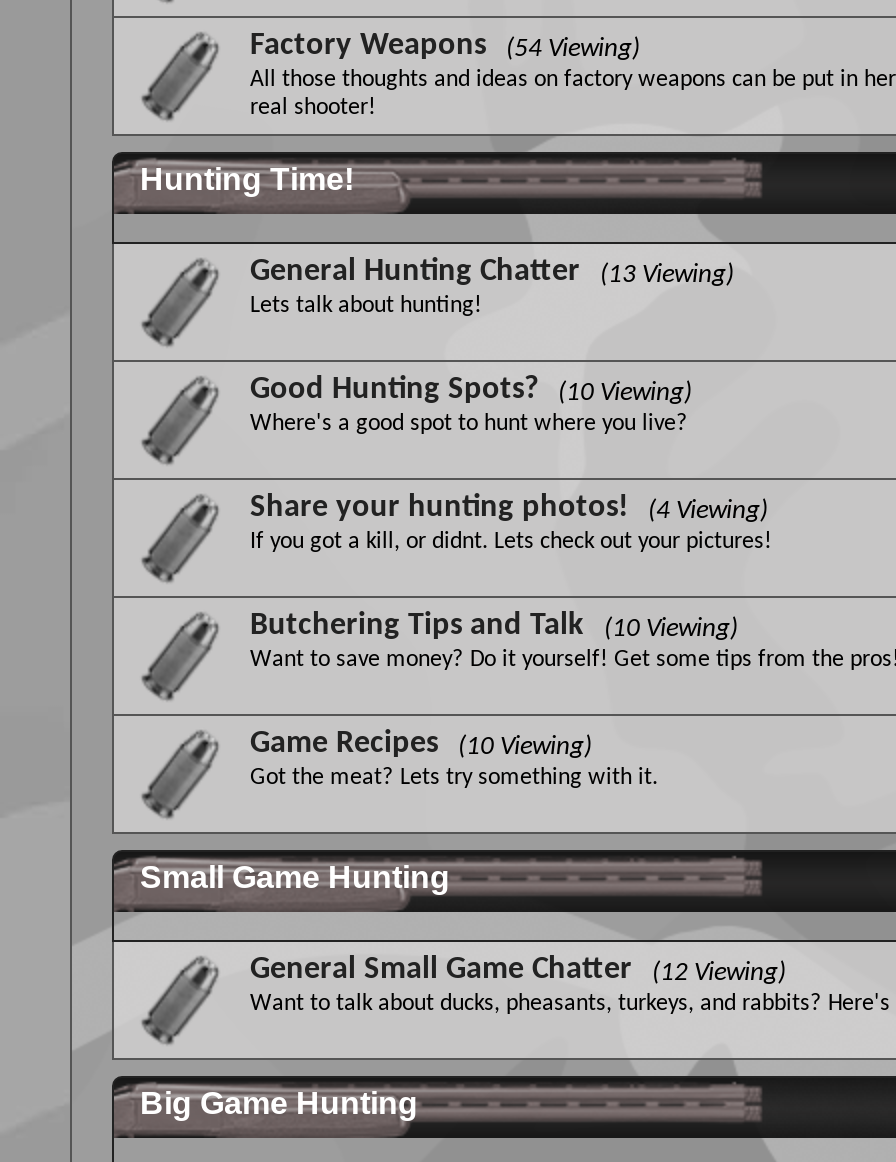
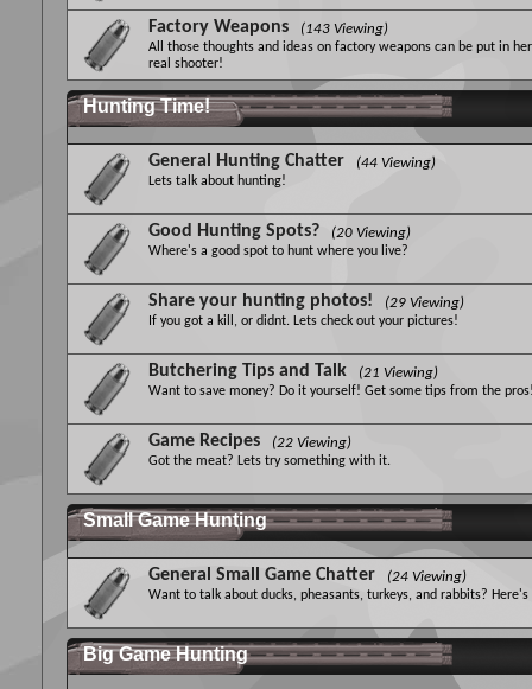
[250,30,640,62] Factory Weapons (54 Viewing) -> [148,18,388,37] Factory Weapons (143 Viewing)
[250,256,734,288] General Hunting Chatter (13 Viewing) -> [148,152,436,171] General Hunting Chatter (44 Viewing)
[250,374,692,406] Good Hunting Spots? (10 Viewing) -> [148,222,411,241] Good Hunting Spots? (20 Viewing)
[250,492,768,524] Share your hunting photos! (4 Viewing) -> [148,292,464,311] Share your hunting photos! (29 Viewing)
[250,610,738,642] Butchering Tips and Talk (10 Viewing) -> [148,362,438,381] Butchering Tips and Talk (21 Viewing)
[250,728,592,760] Game Recipes (10 Viewing) -> [148,432,351,451] Game Recipes (22 Viewing)
[250,954,786,986] General Small Game Chatter (12 Viewing) -> [148,566,467,585] General Small Game Chatter (24 Viewing)

